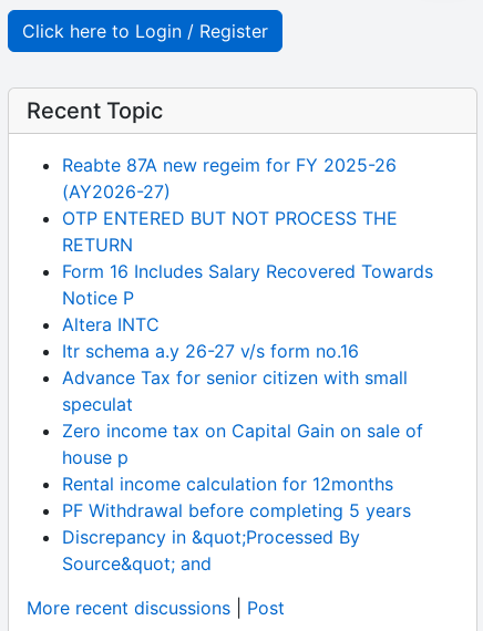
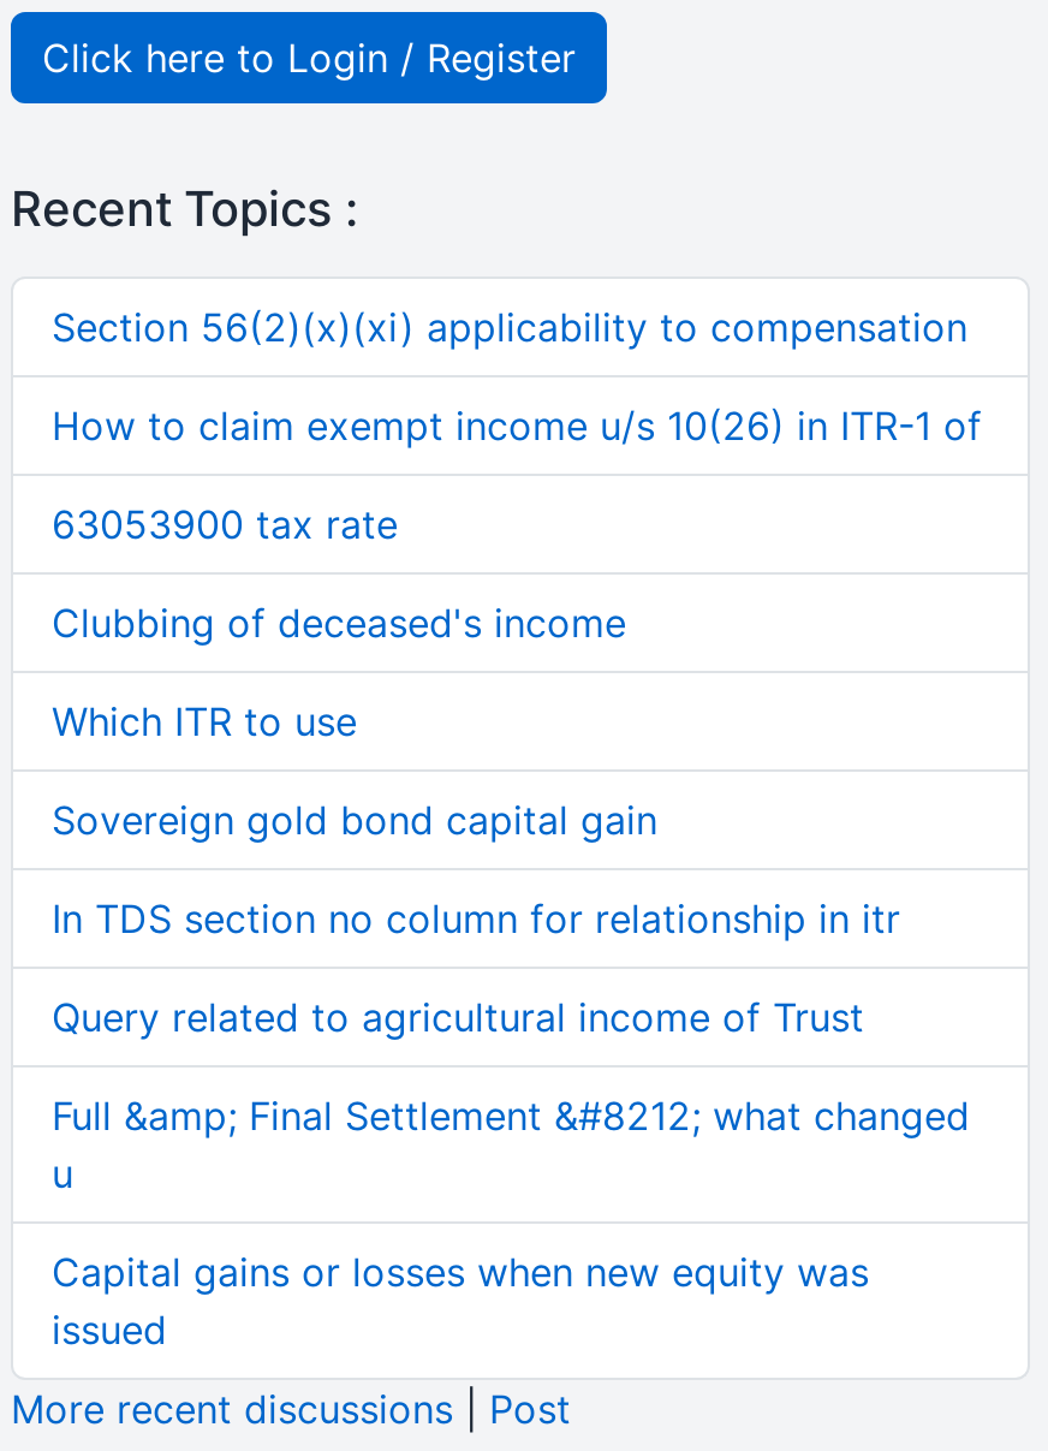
[27,97,433,575] Recent Topic | Reabte 87A new regeim for FY 2025-26 | (AY2026-27) | OTP ENTERED BUT NOT PROCESS THE | RETURN | Form 16 Includes Salary Recovered Towards | Notice P | Altera INTC | Itr schema a.y 26-27 v/s form no.16 | Advance Tax for senior citizen with small | speculat | Zero income tax on Capital Gain on sale of | house p | Rental income calculation for 12months | PF Withdrawal before completing 5 years | Discrepancy in &quot;Processed By | Source&quot; and -> [11,180,982,1354] Recent Topics : | Section 56(2)(x)(xi) applicability to compensation | How to claim exempt income u/s 10(26) in ITR-1 of | 63053900 tax rate | Clubbing of deceased's income | Which ITR to use | Sovereign gold bond capital gain | In TDS section no column for relationship in itr | Query related to agricultural income of Trust | Full &amp; Final Settlement &#8212; what changed | u | Capital gains or losses when new equity was | issued

